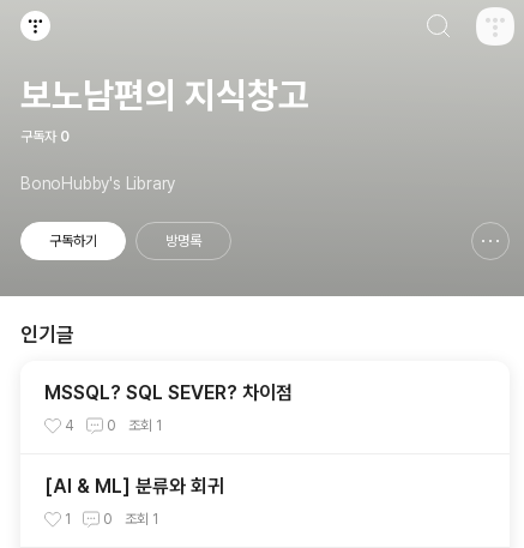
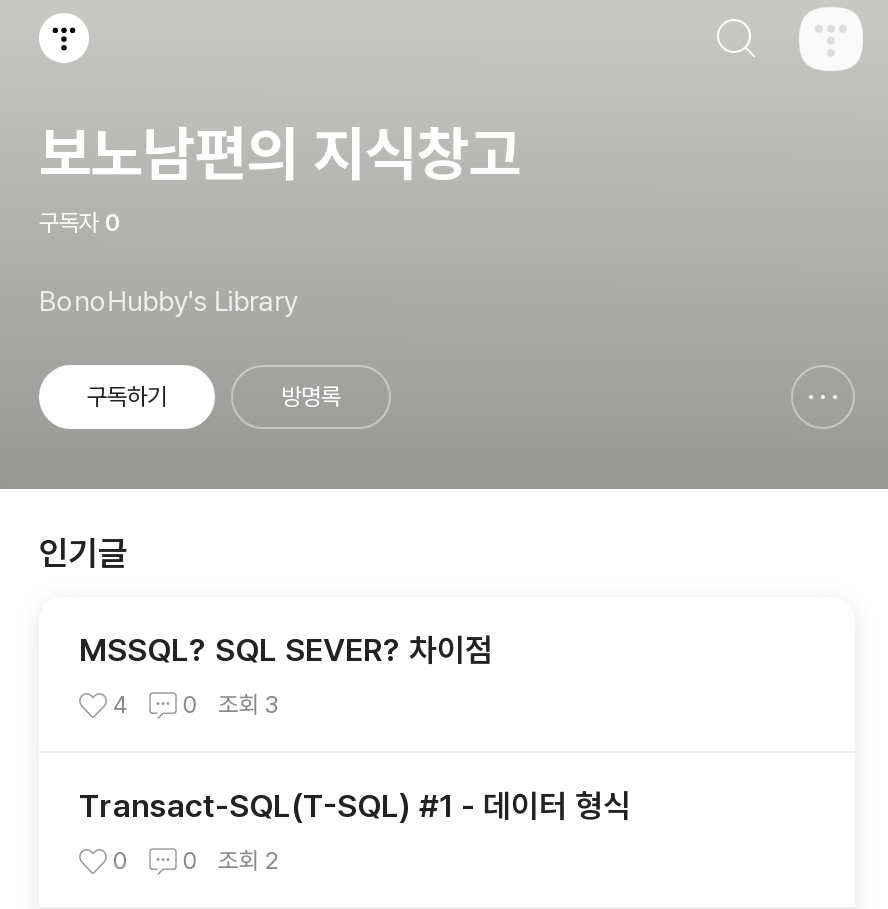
[44,417,224,528] 조회 1 | [AI & ML] 분류와 회귀 | 1 -> [79,691,631,825] 조회 3 | Transact-SQL(T-SQL) #1 - 데이터 형식
[124,511,158,528] 조회 1 -> [183,847,278,875] 0 | 조회 2

